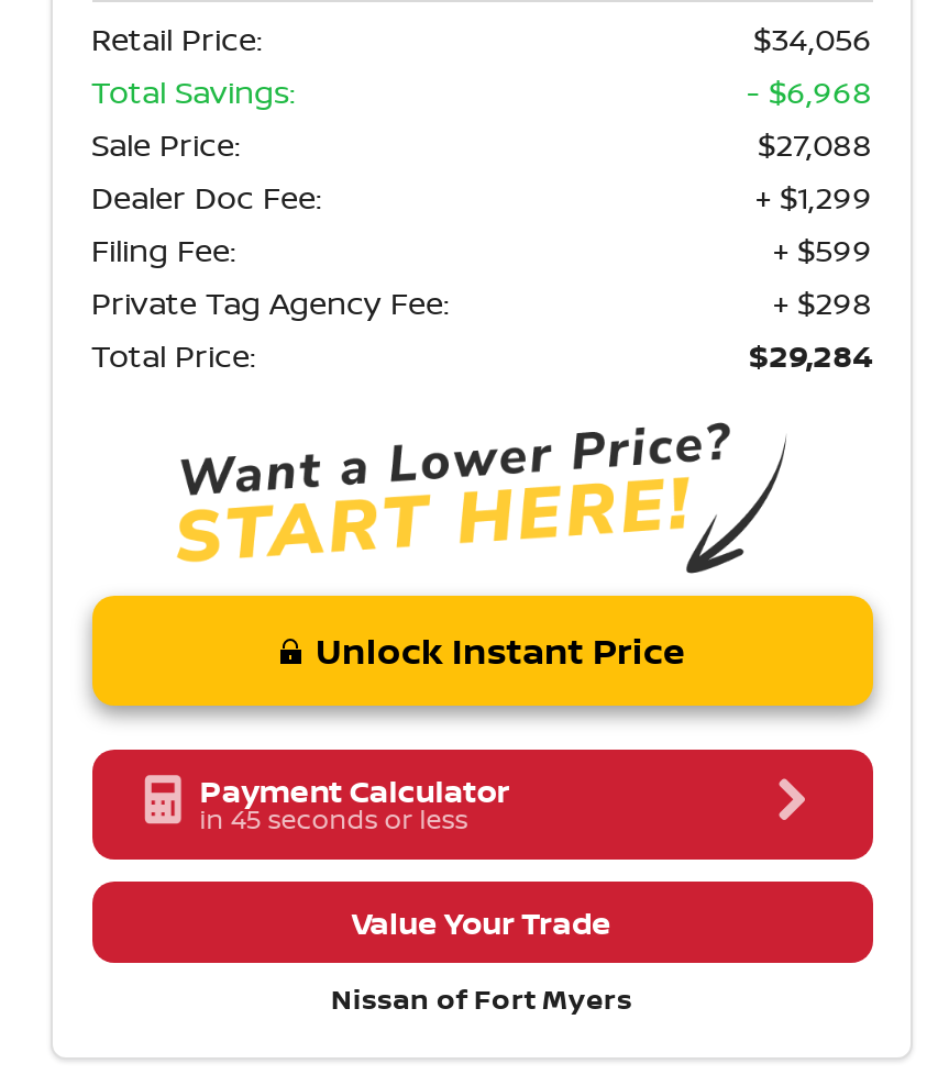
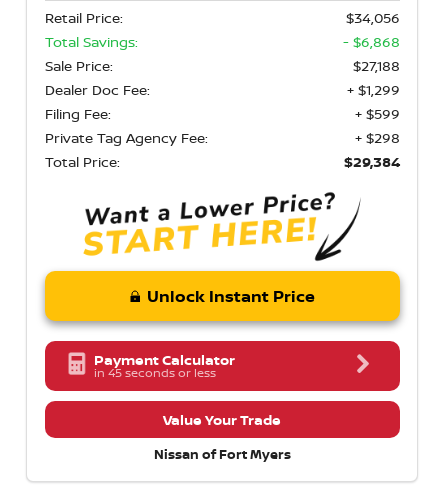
[747,70,872,111] - $6,968 -> [342,32,399,51] - $6,868
[758,122,872,164] $27,088 -> [352,56,399,75] $27,188
[749,333,872,375] $29,284 -> [343,152,399,171] $29,384

